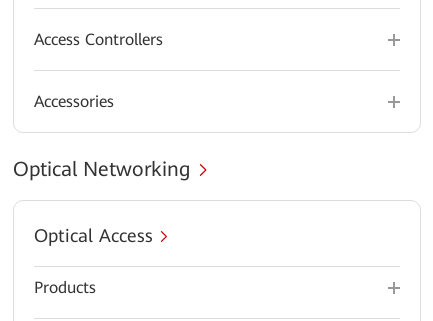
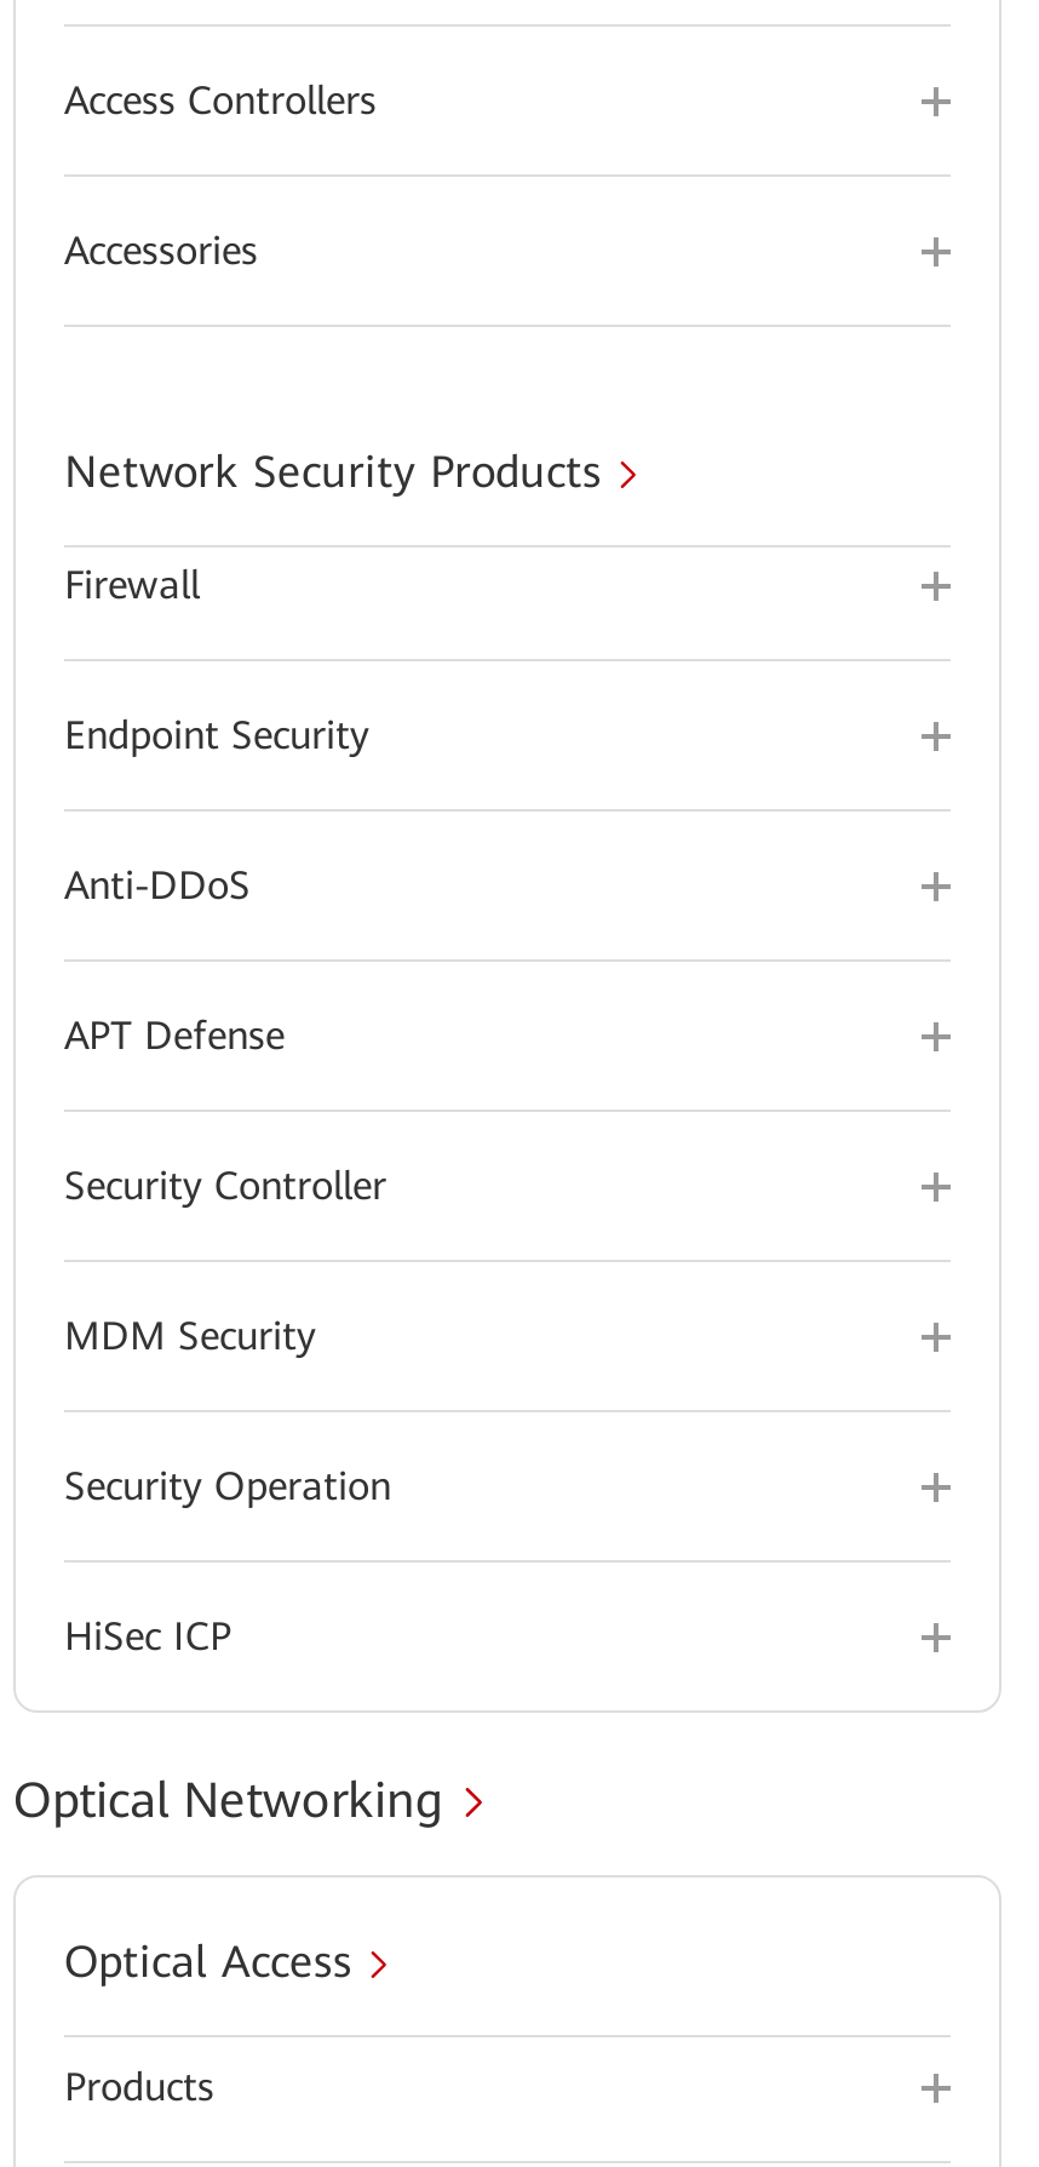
none -> [64,446,602,1659] Network Security Products | Firewall | Endpoint Security | Anti-DDoS | APT Defense | Security Controller | MDM Security | Security Operation | HiSec ICP

